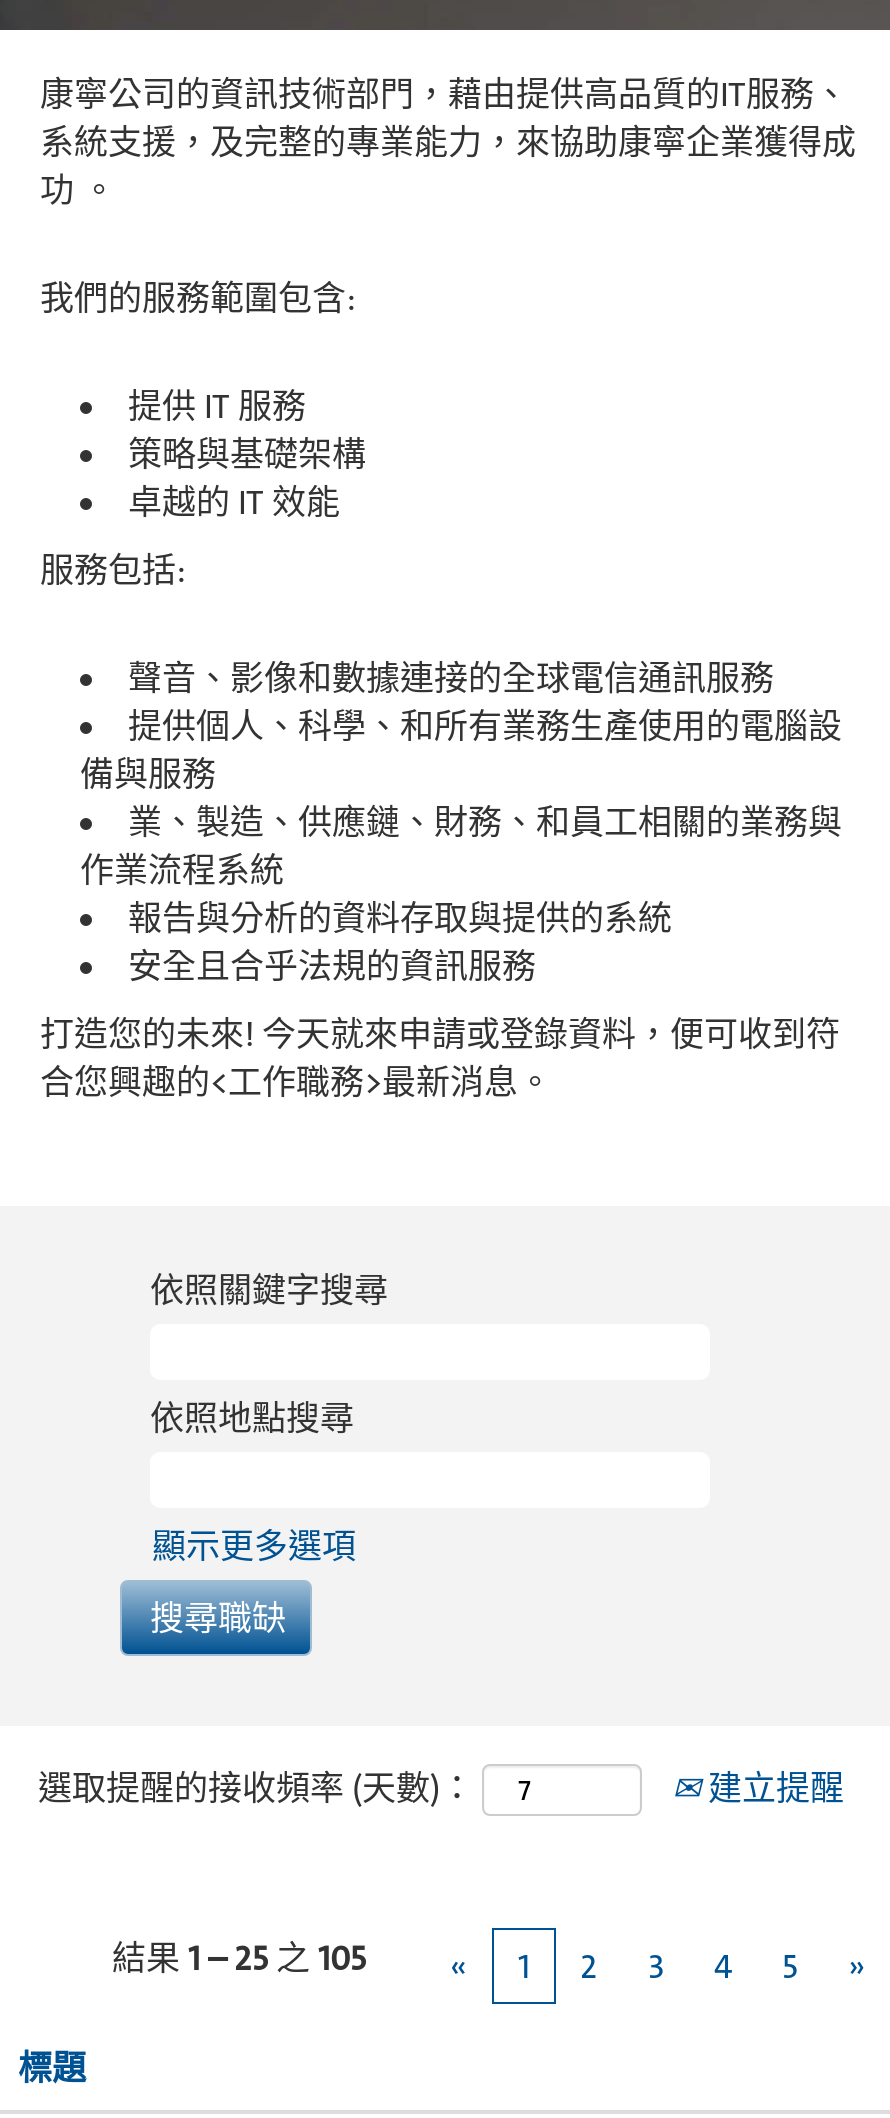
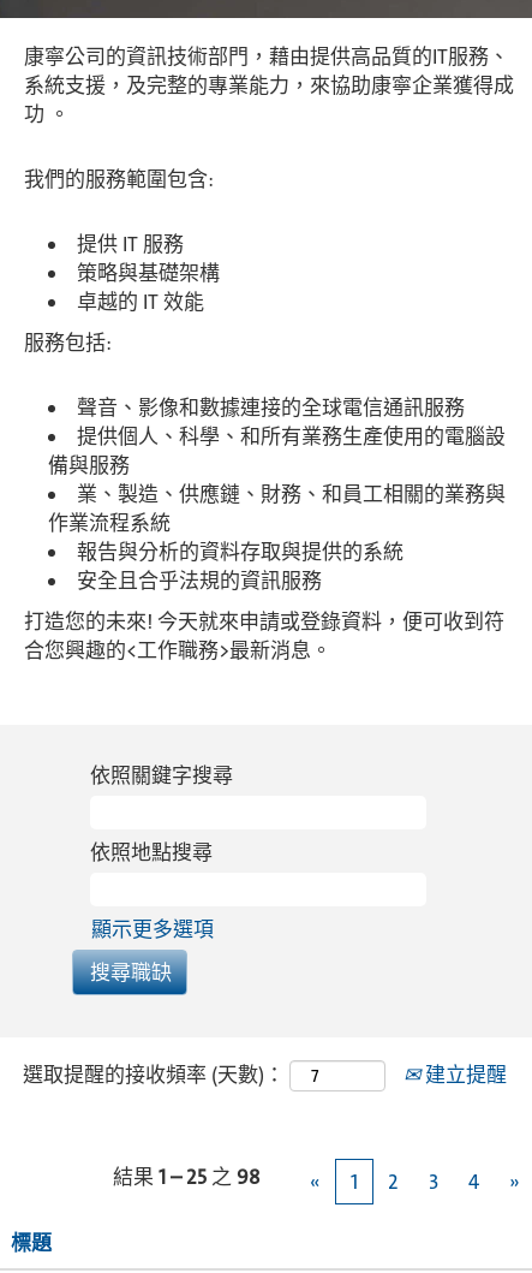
[112,1936,366,1980] 結果1 – 25之105 -> [113,1164,259,1190] 結果1 – 25之98
[782,1944,798,1988] 5 -> none

